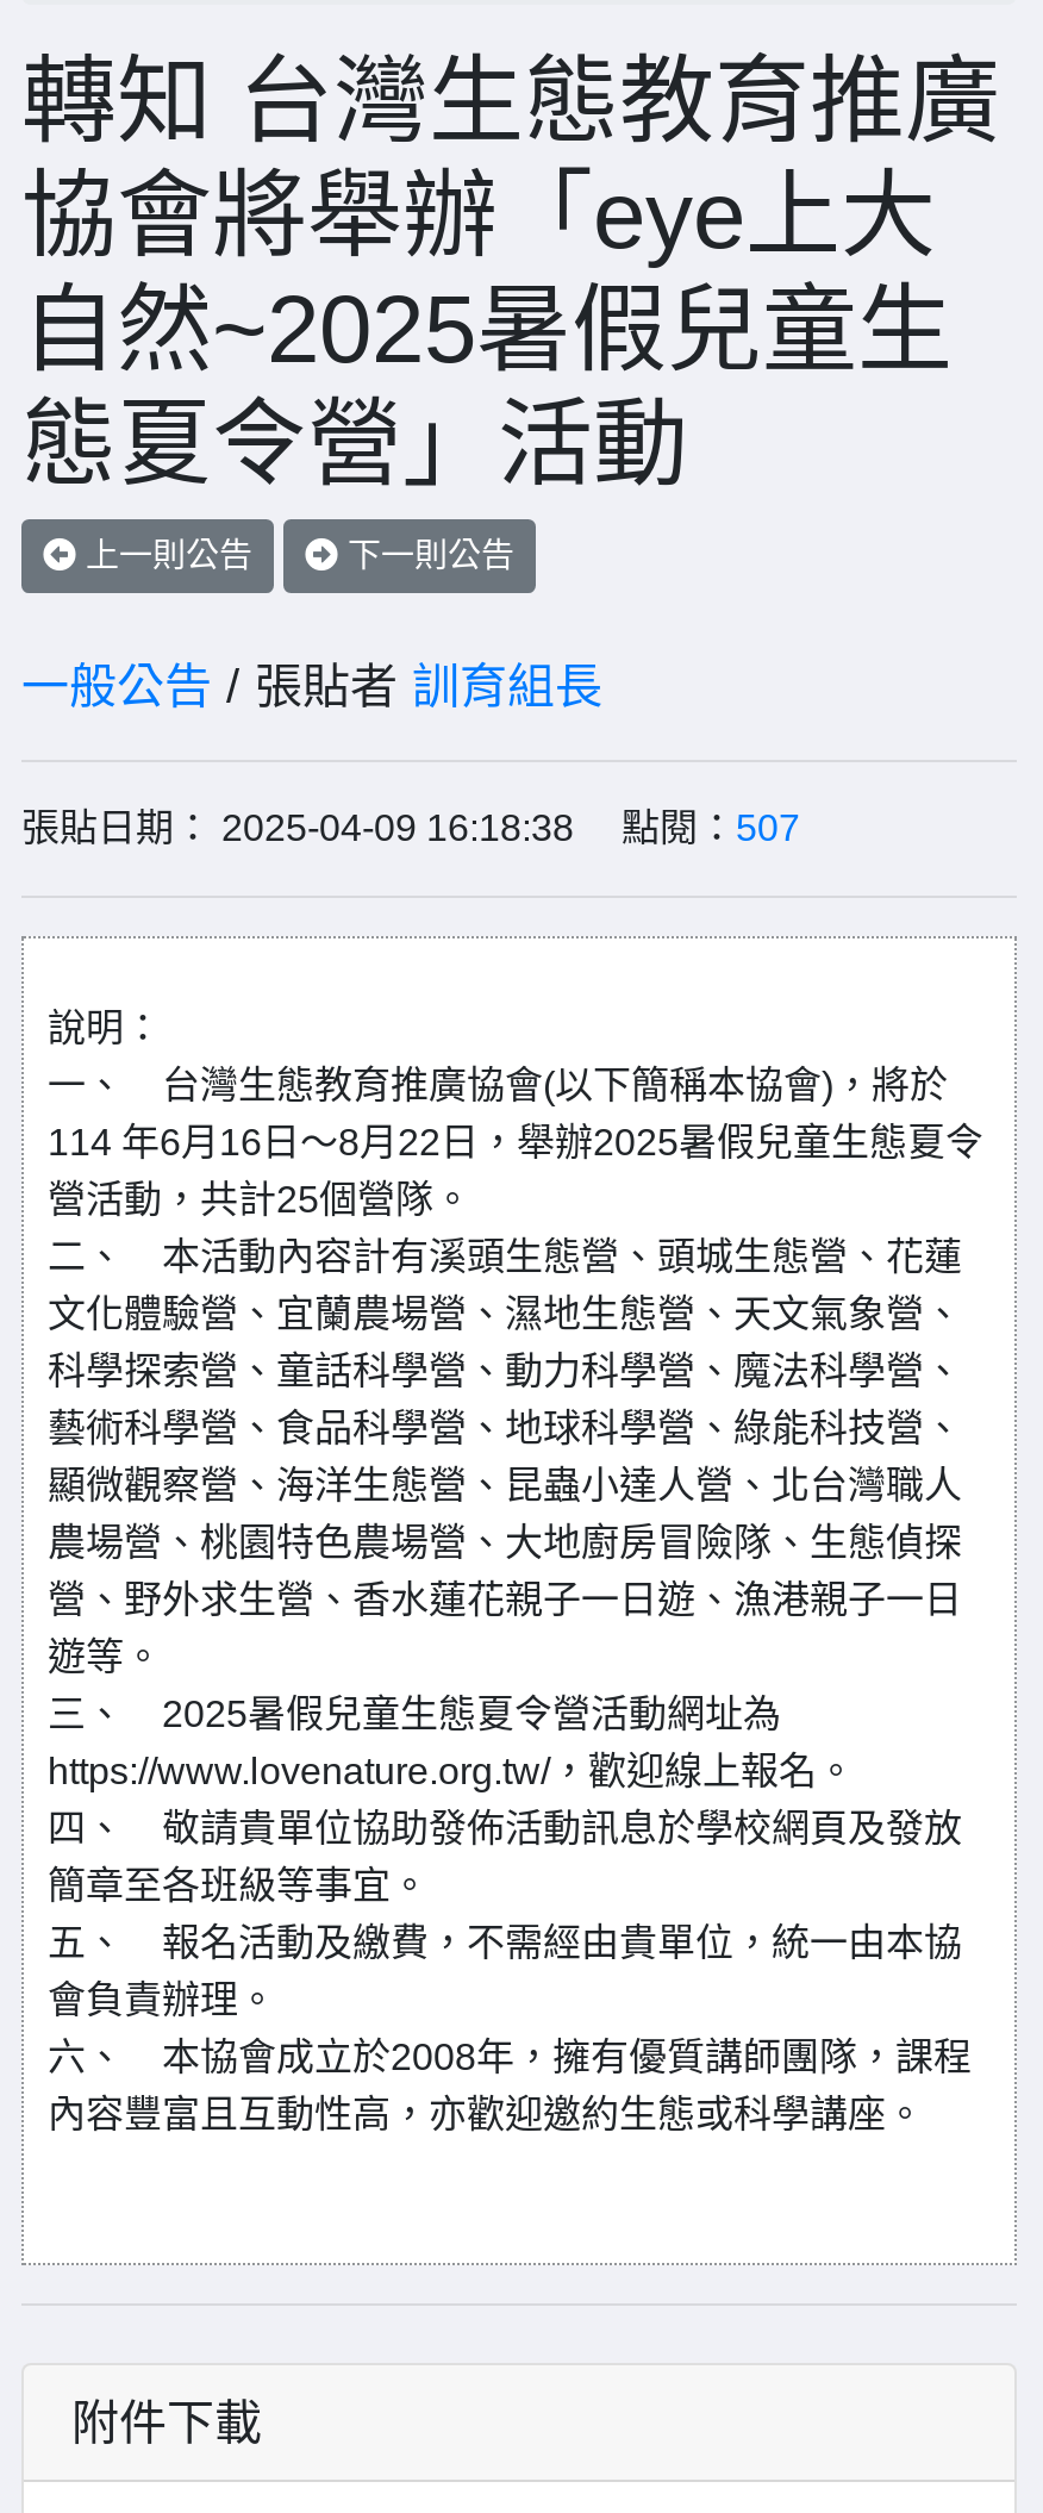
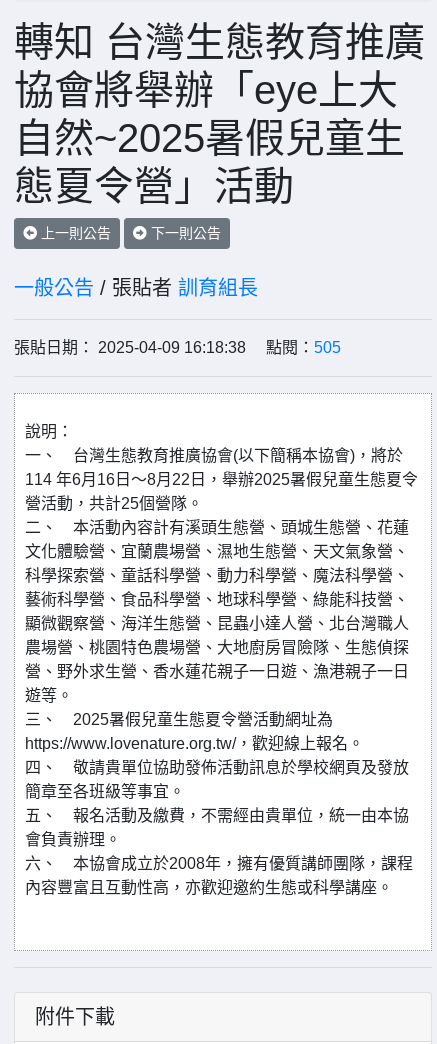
[21,807,800,848] 張貼日期： 2025-04-09 16:18:38 點閱：507 -> [14,339,341,356] 張貼日期： 2025-04-09 16:18:38 點閱：505

